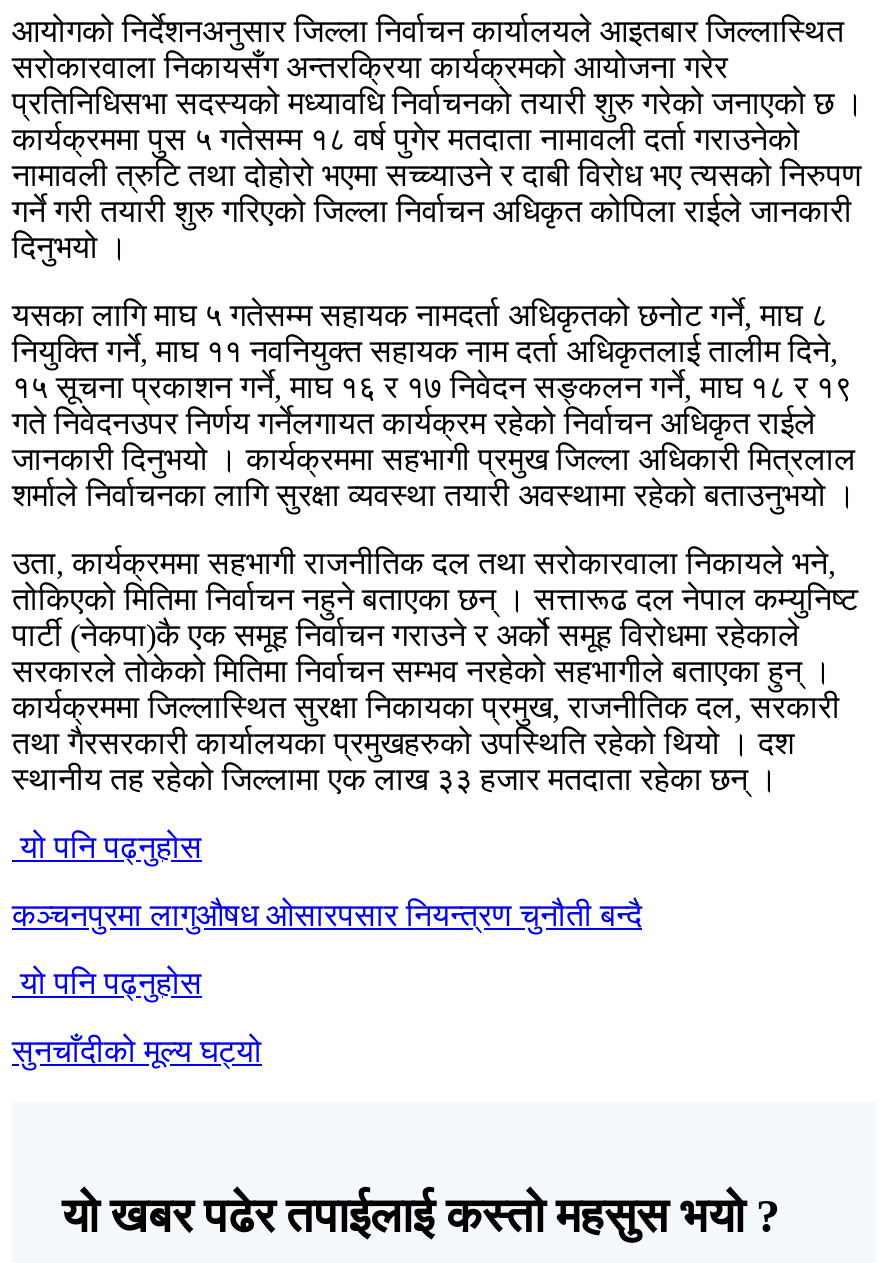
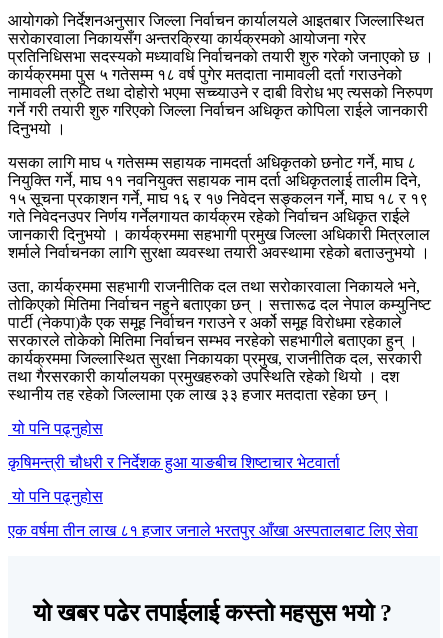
[12,897,642,931] कञ्चनपुरमा लागुऔषध ओसारपसार नियन्त्रण चुनौती बन्दै -> [8,453,340,470] कृषिमन्त्री चौधरी र निर्देशक हुआ याङबीच शिष्टाचार भेटवार्ता
[12,1033,262,1067] सुनचाँदीको मूल्य घट्यो -> [8,521,418,538] एक वर्षमा तीन लाख ८१ हजार जनाले भरतपुर आँखा अस्पतालबाट लिए सेवा

